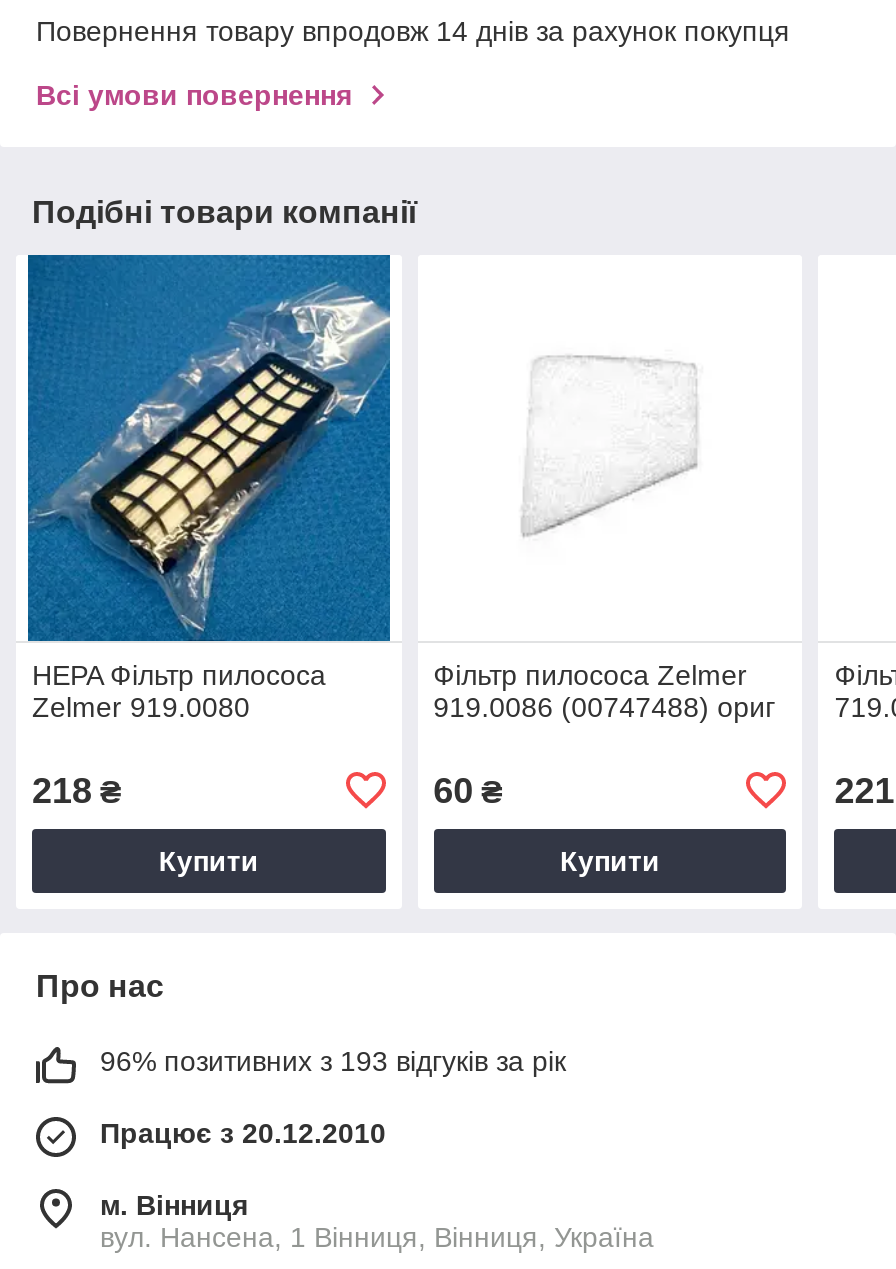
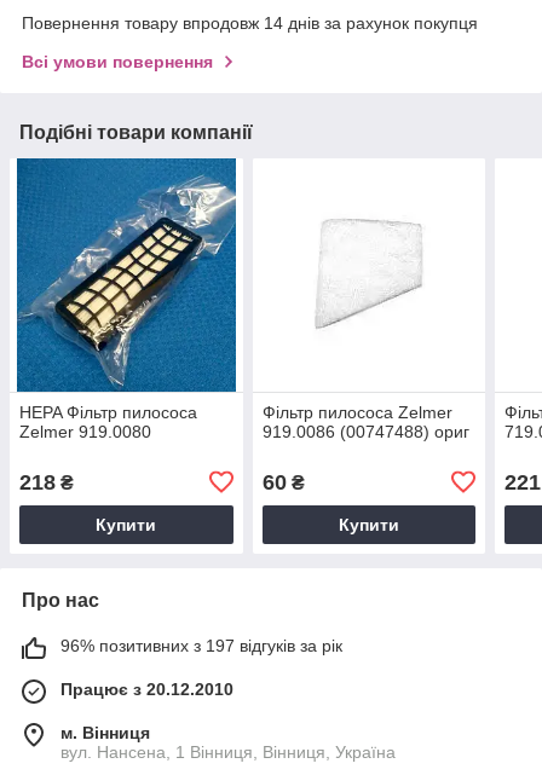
[100,1045,566,1077] 96% позитивних з 193 відгуків за рік -> [60,636,342,655] 96% позитивних з 197 відгуків за рік

